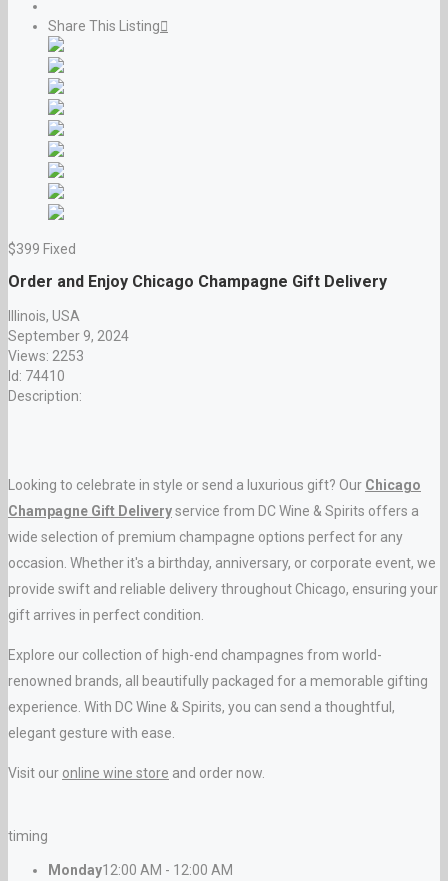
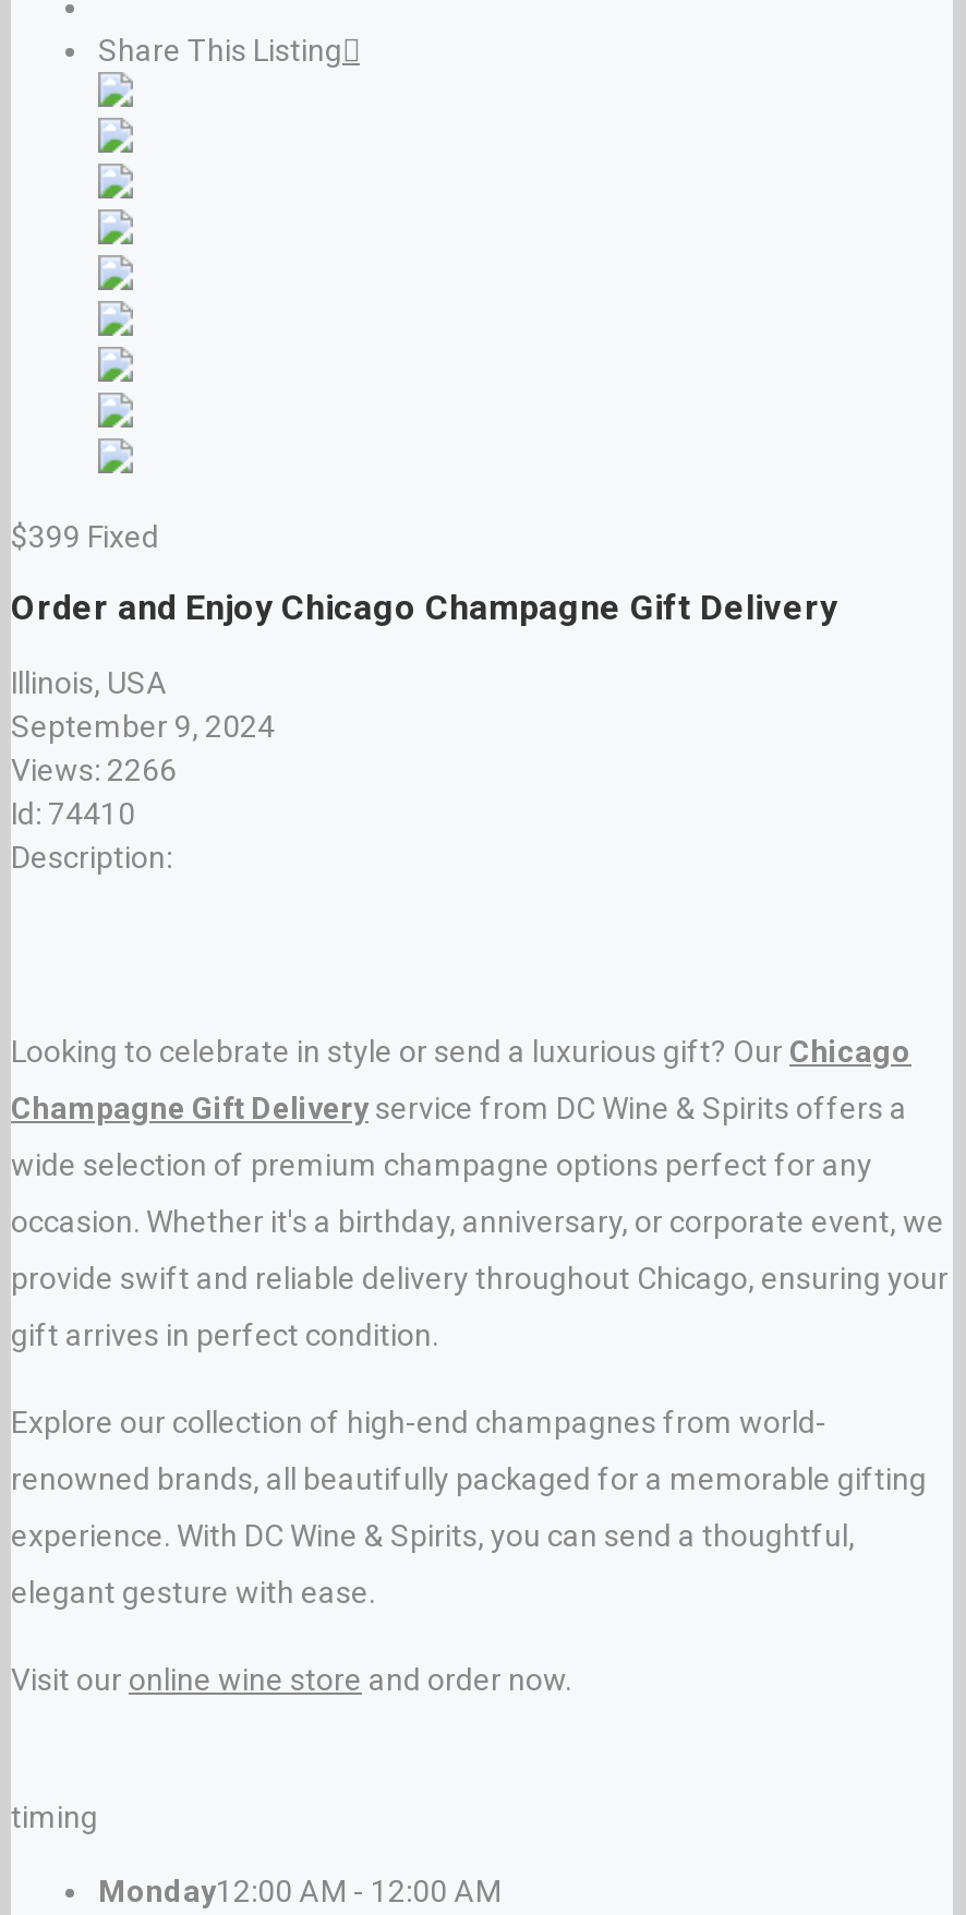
[8,347,84,363] Views: 2253 -> [11,751,177,786] Views: 2266

